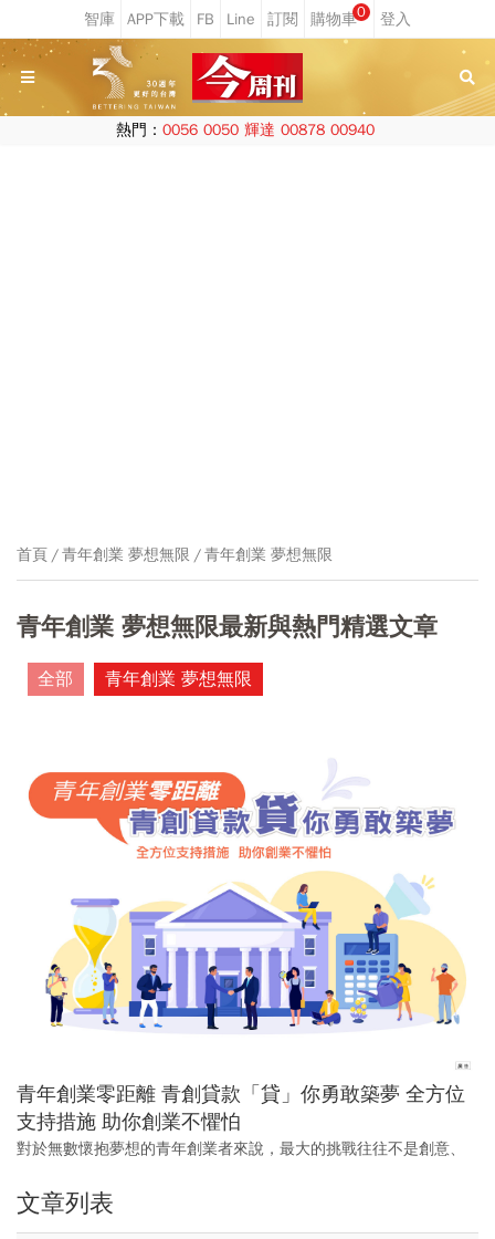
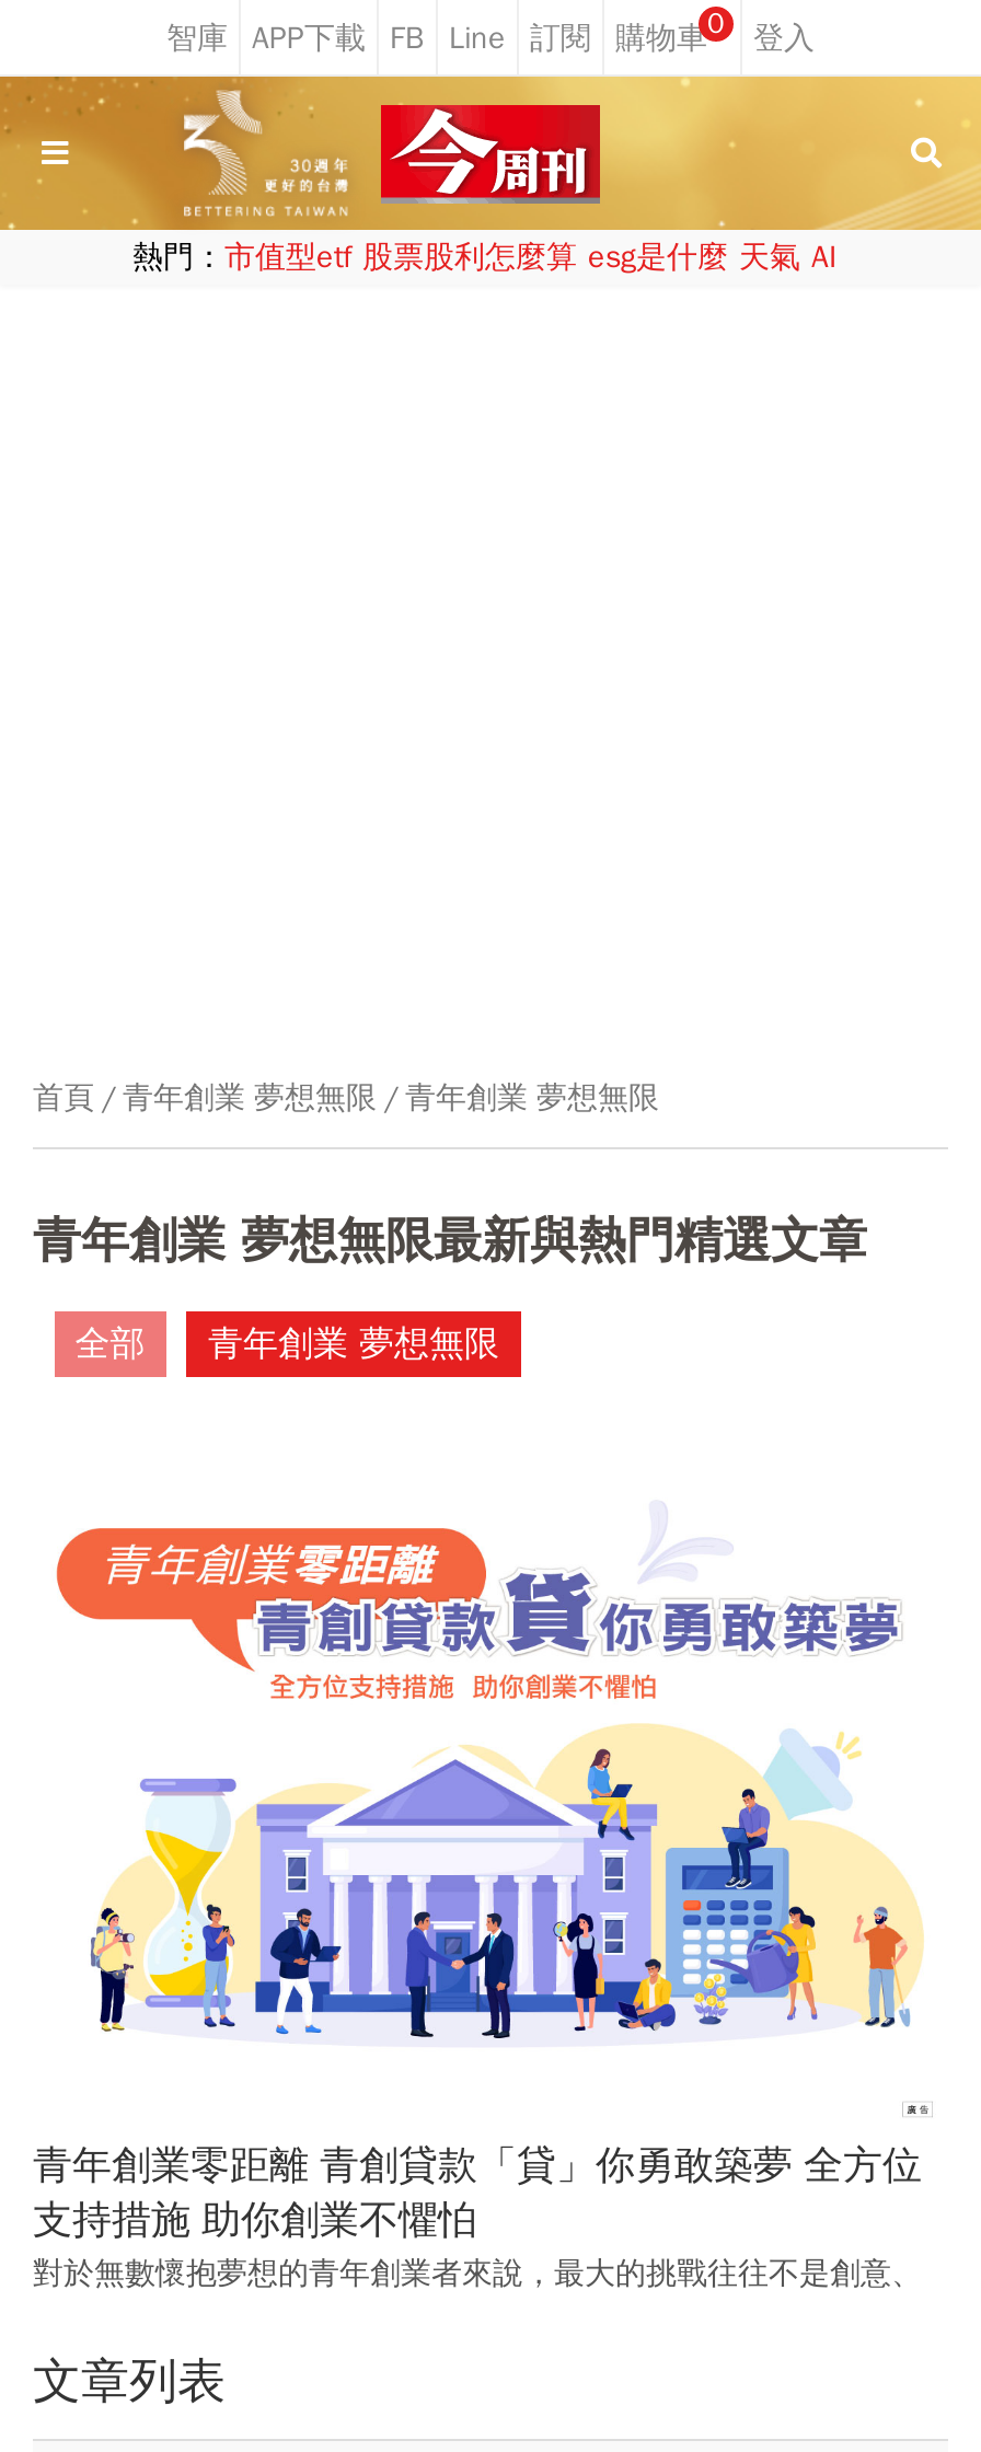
[115,121,374,139] 熱門：0056 0050 輝達 00878 00940 -> [132,239,838,276] 熱門：市值型etf 股票股利怎麼算 esg是什麼 天氣 AI

